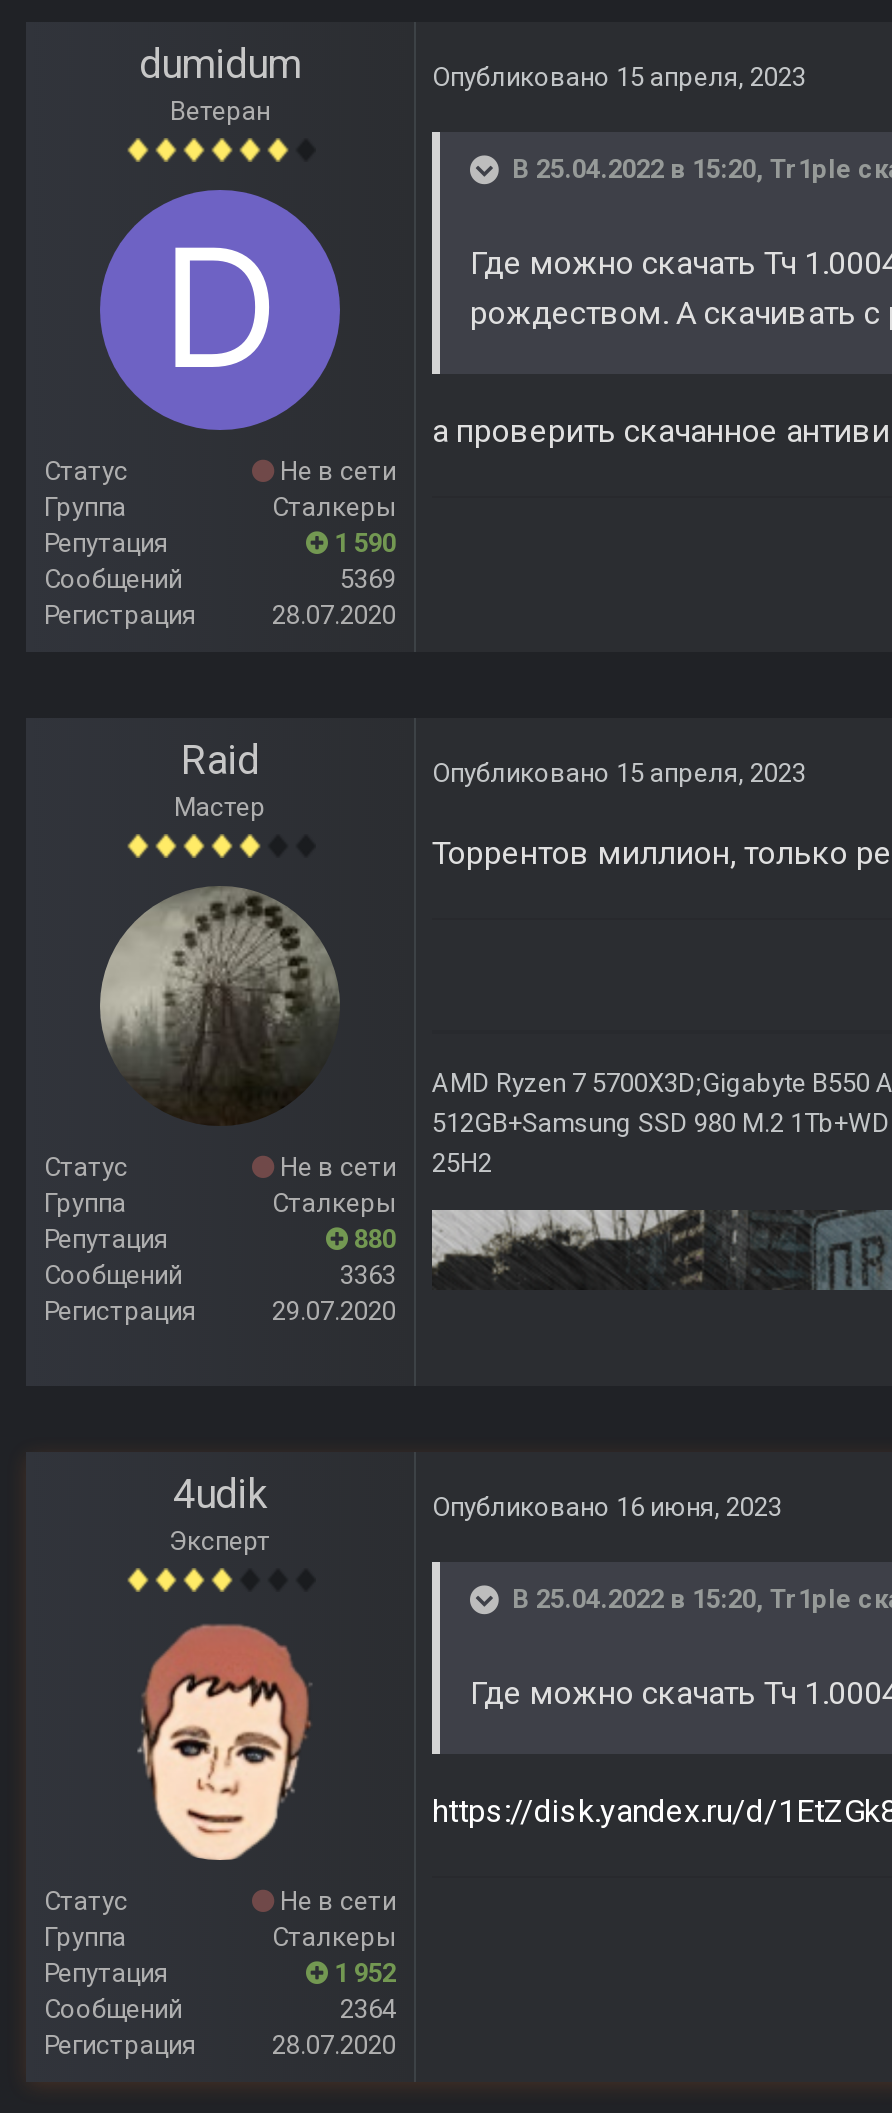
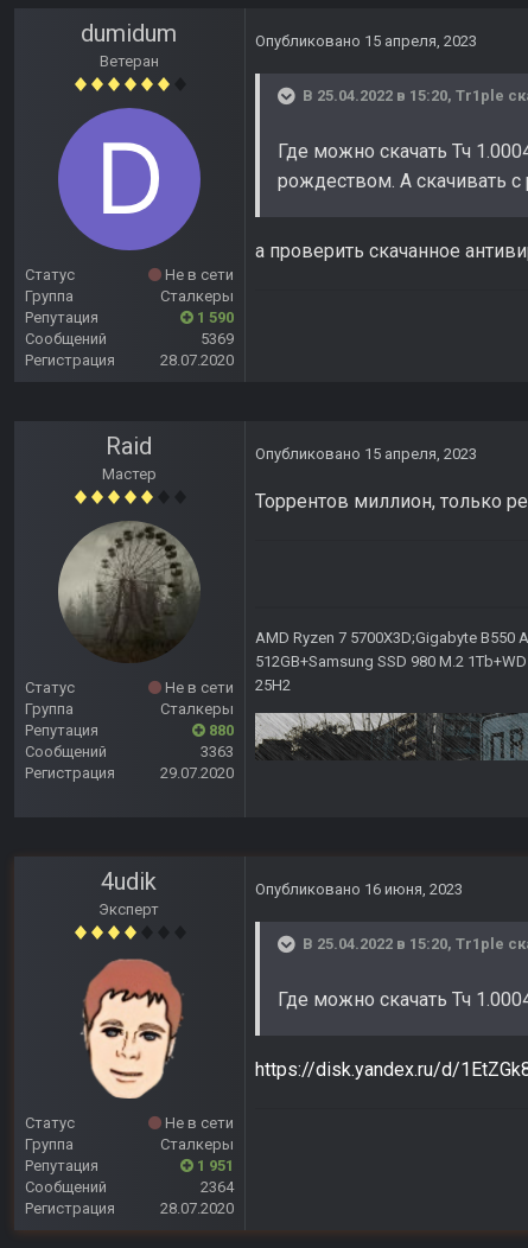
[328,1958,396,1988] 1 952 -> [193,1157,234,1175] 1 951

